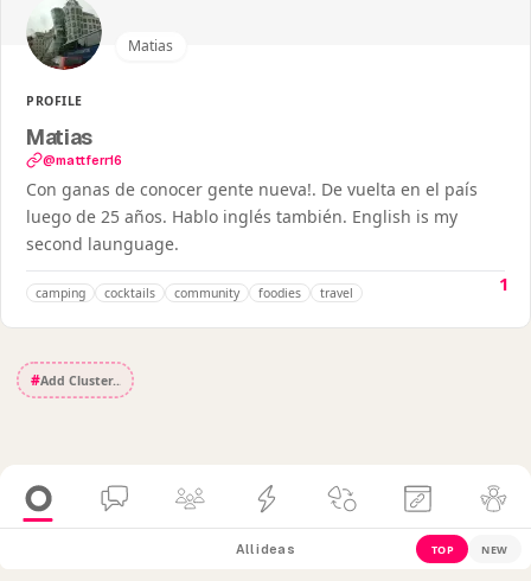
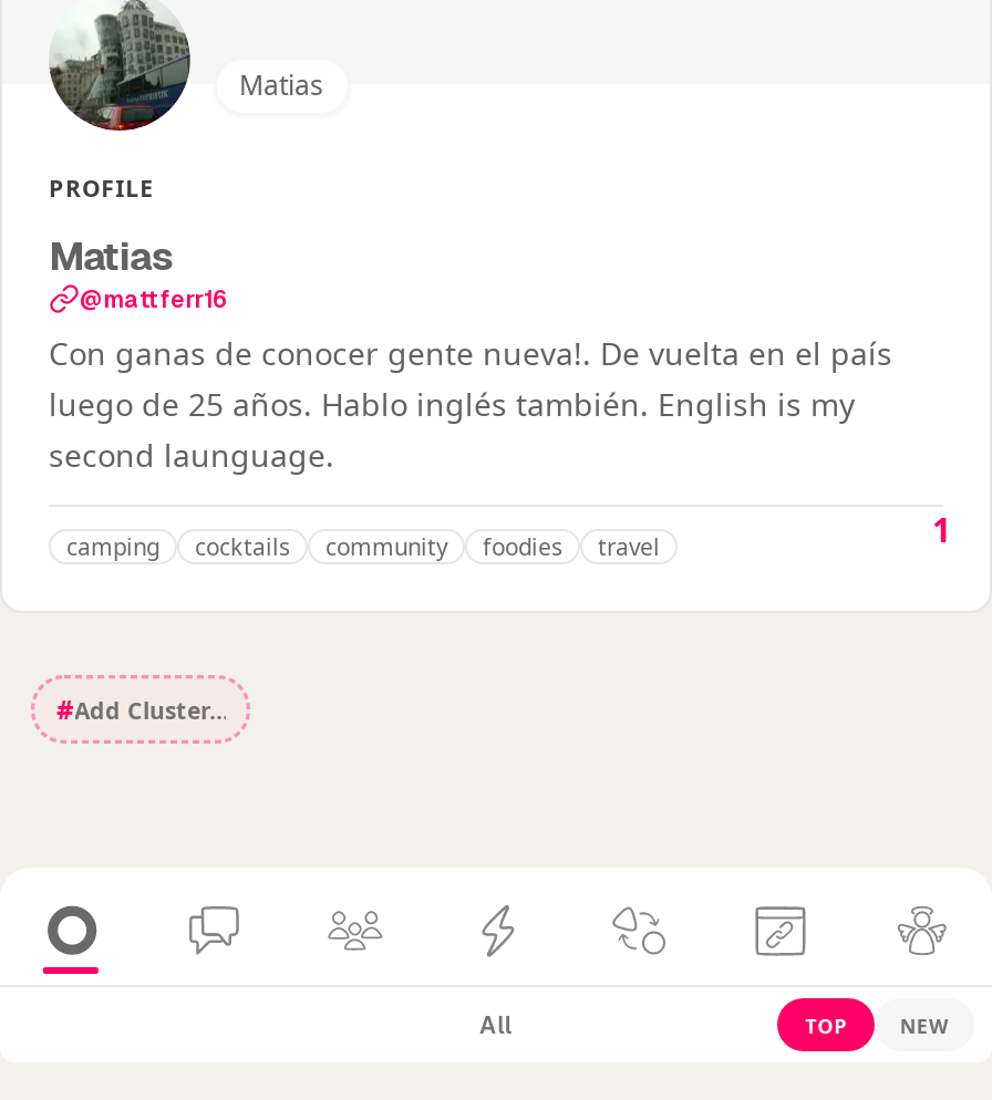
[236,542,295,556] All ideas -> [479,1011,513,1038] All

